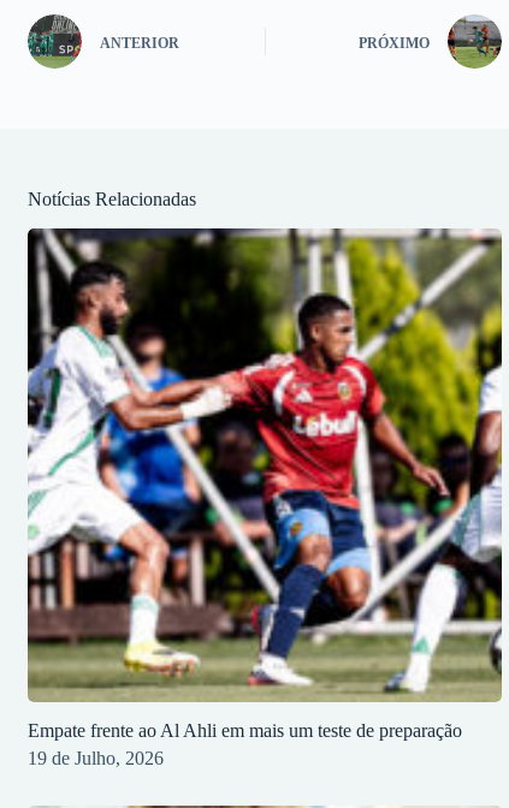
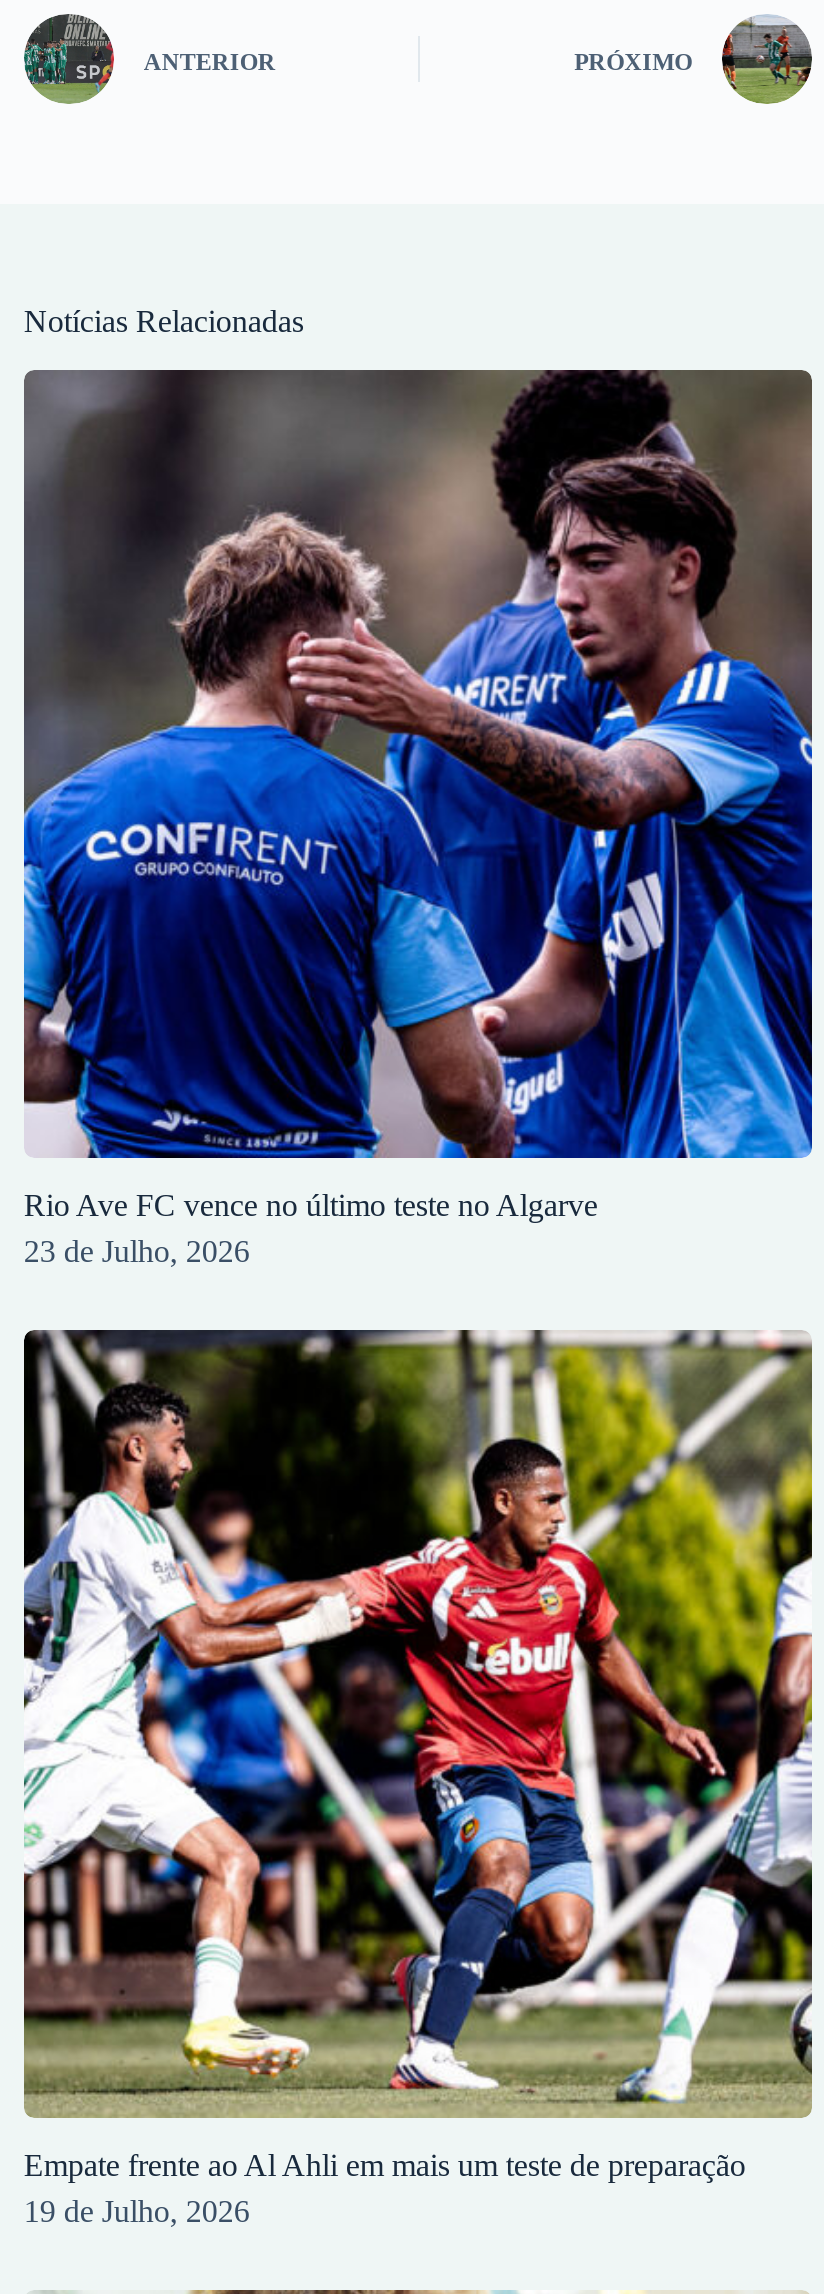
none -> [22,368,814,1268] [image] | Rio Ave FC vence no último teste no Algarve | 23 de Julho, 2026

